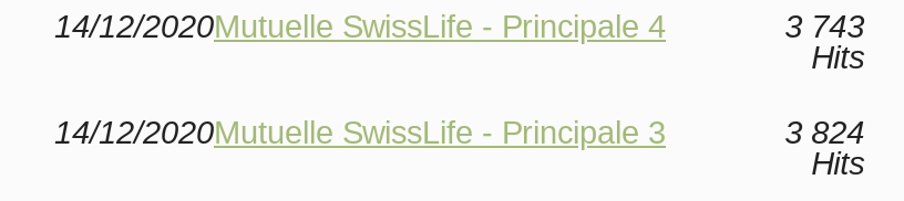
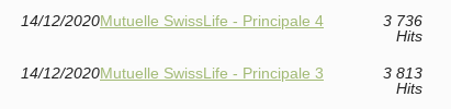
[785,9,864,45] 3 743 -> [383,12,422,30] 3 736
[785,115,864,151] 3 824 -> [383,65,422,82] 3 813

